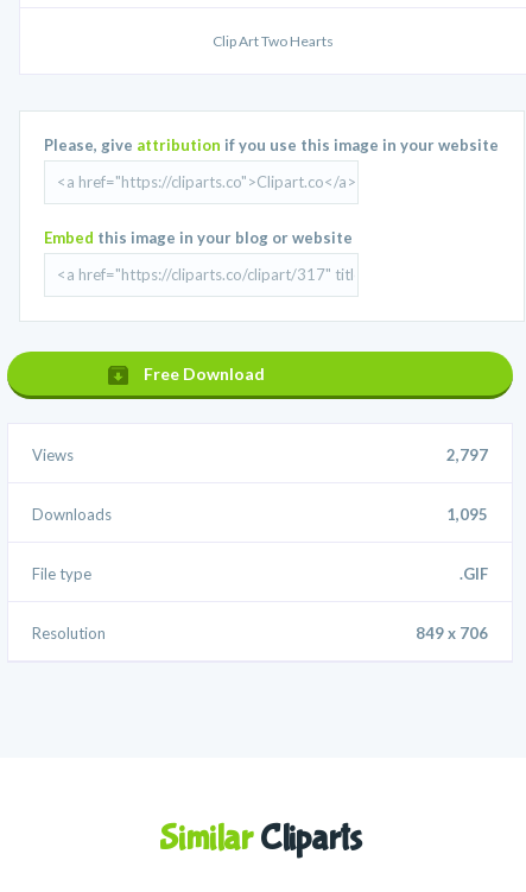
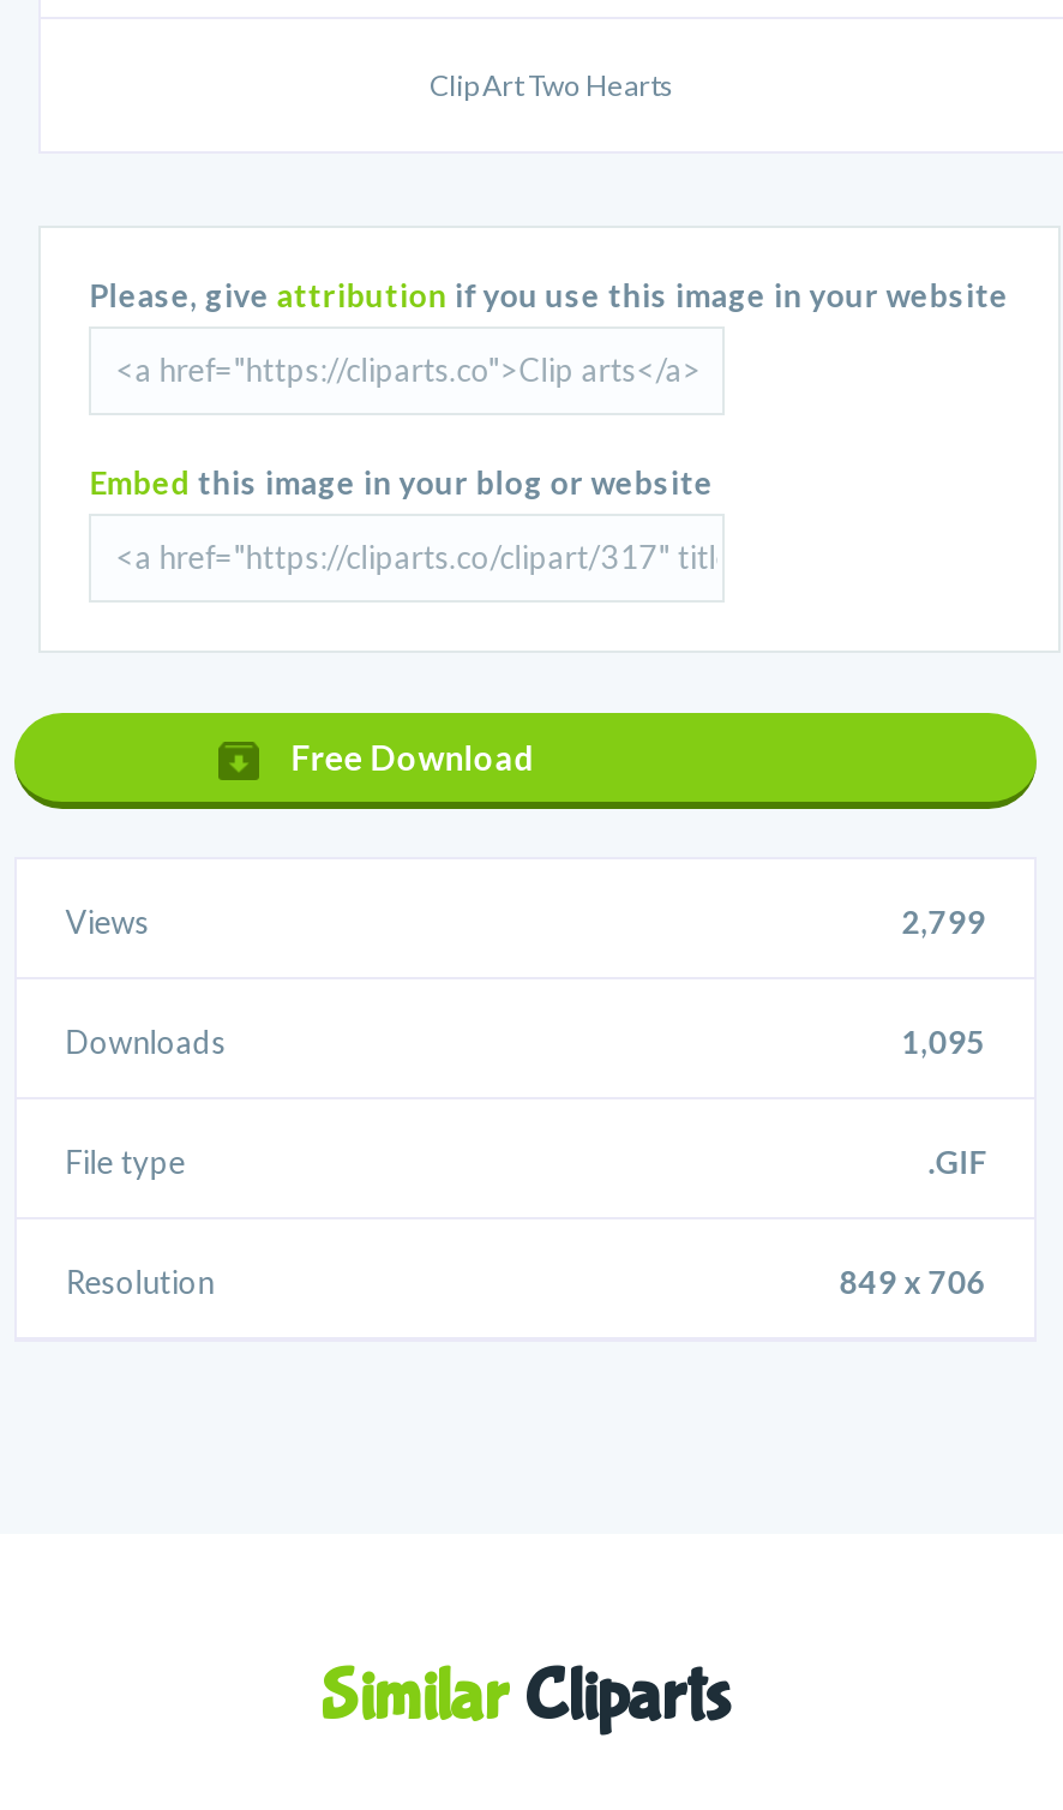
[446,445,488,464] 2,797 -> [902,902,986,941] 2,799

